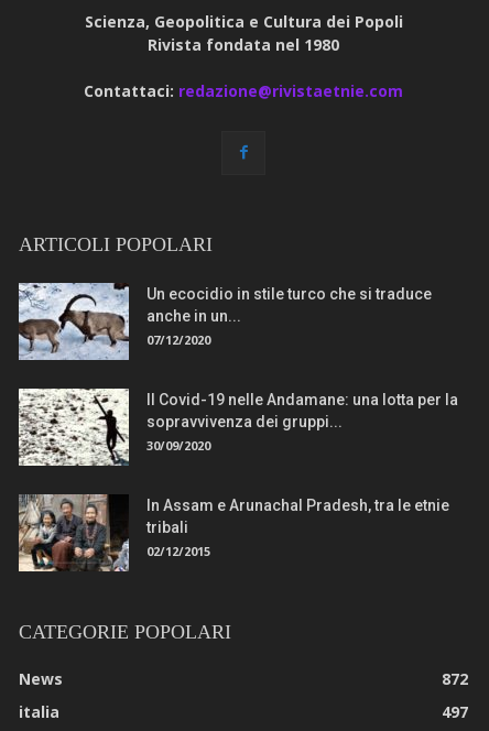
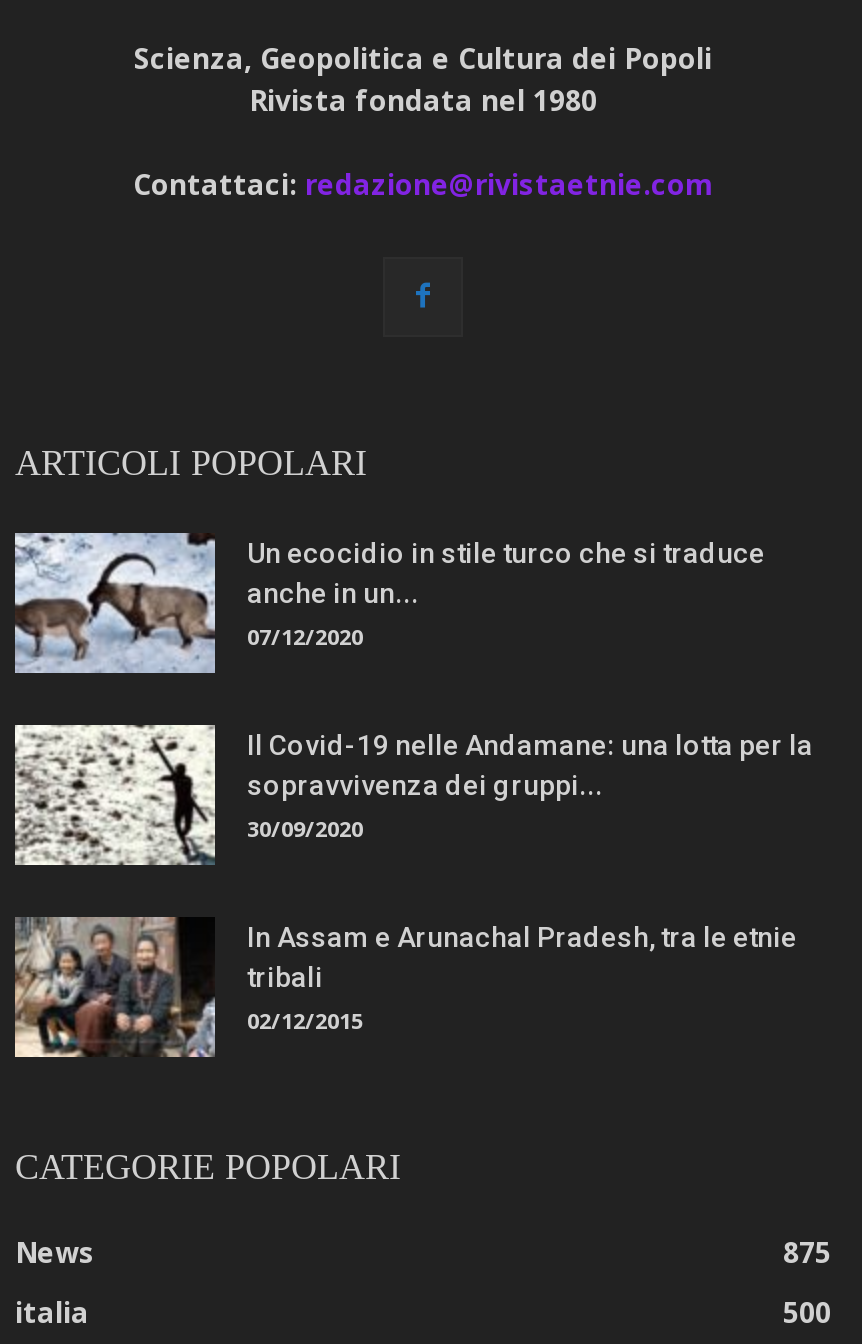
[442,668,468,689] 872 -> [783,1232,831,1270] 875
[442,701,468,722] 497 -> [783,1292,831,1330] 500

